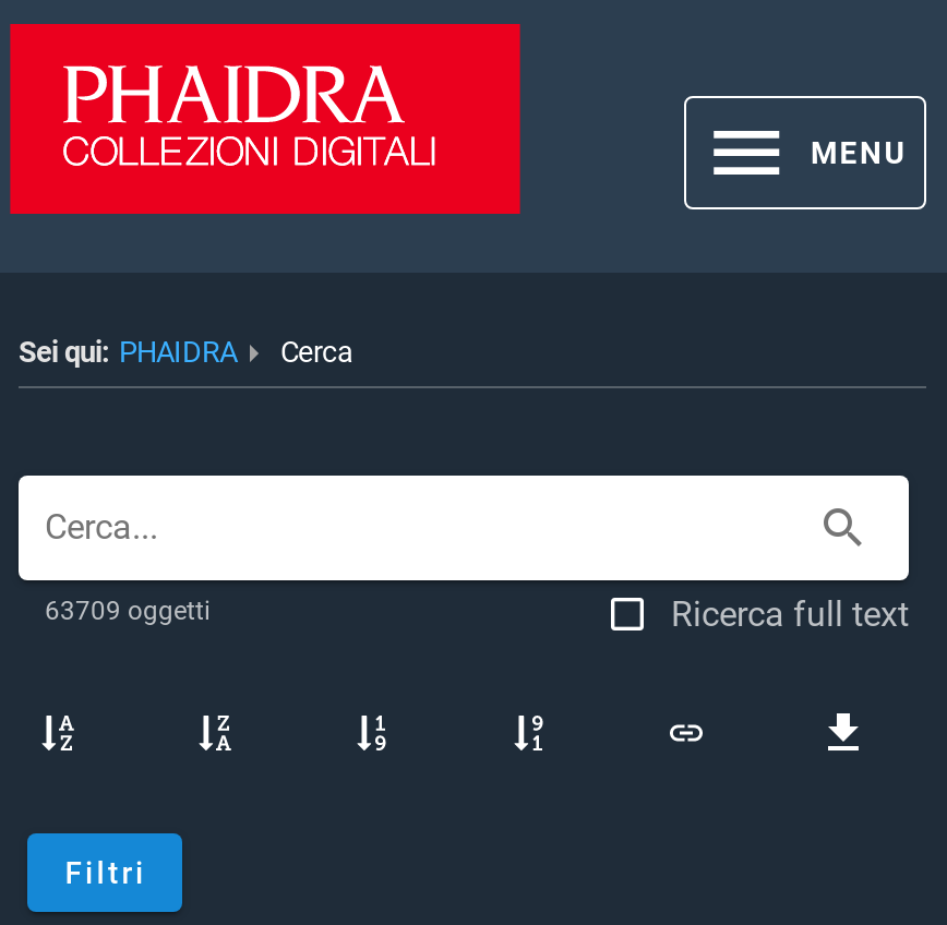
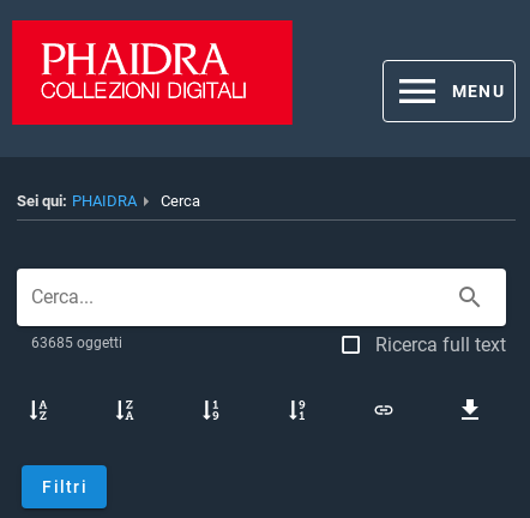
[45,596,211,626] 63709 oggetti -> [31,335,122,351] 63685 oggetti

